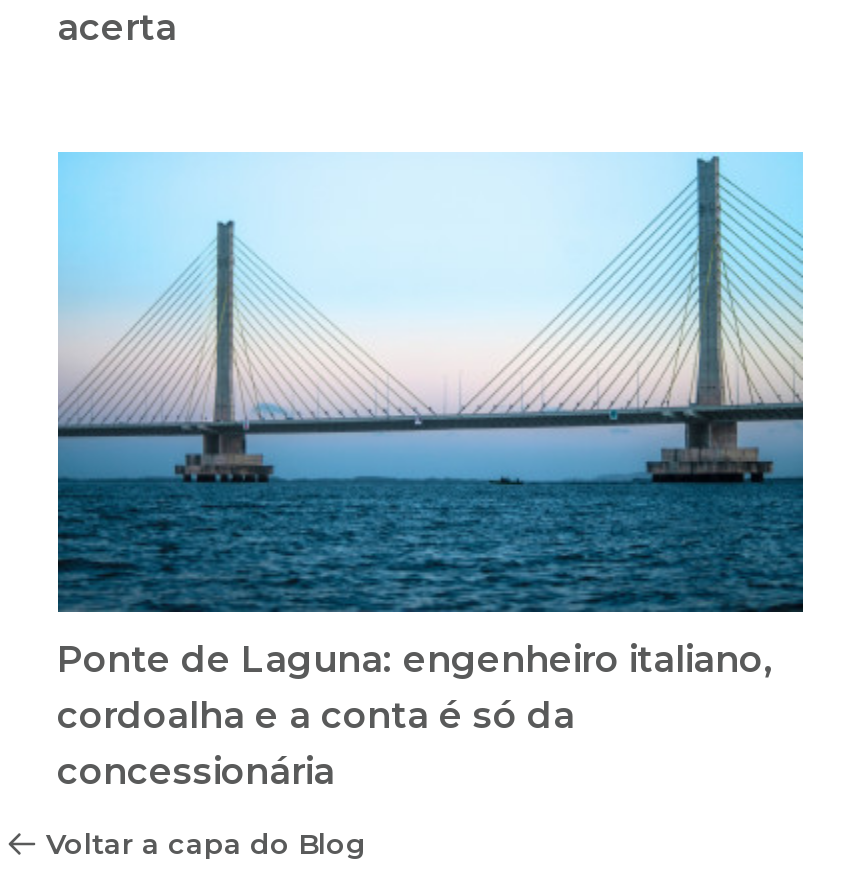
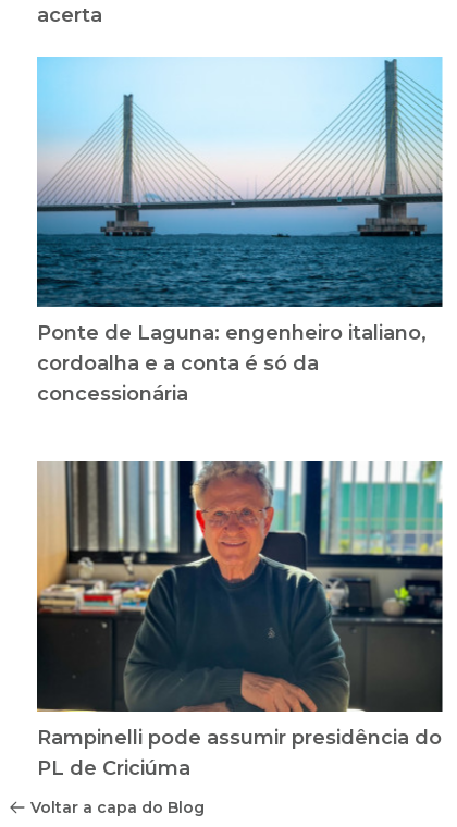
moved [54,152,806,794] -> [35,57,444,406]: [image] | Ponte de Laguna: engenheiro italiano, | cordoalha e a conta é só da | concessionária
none -> [36,460,444,780] [image] | Rampinelli pode assumir presidência do | PL de Criciúma

